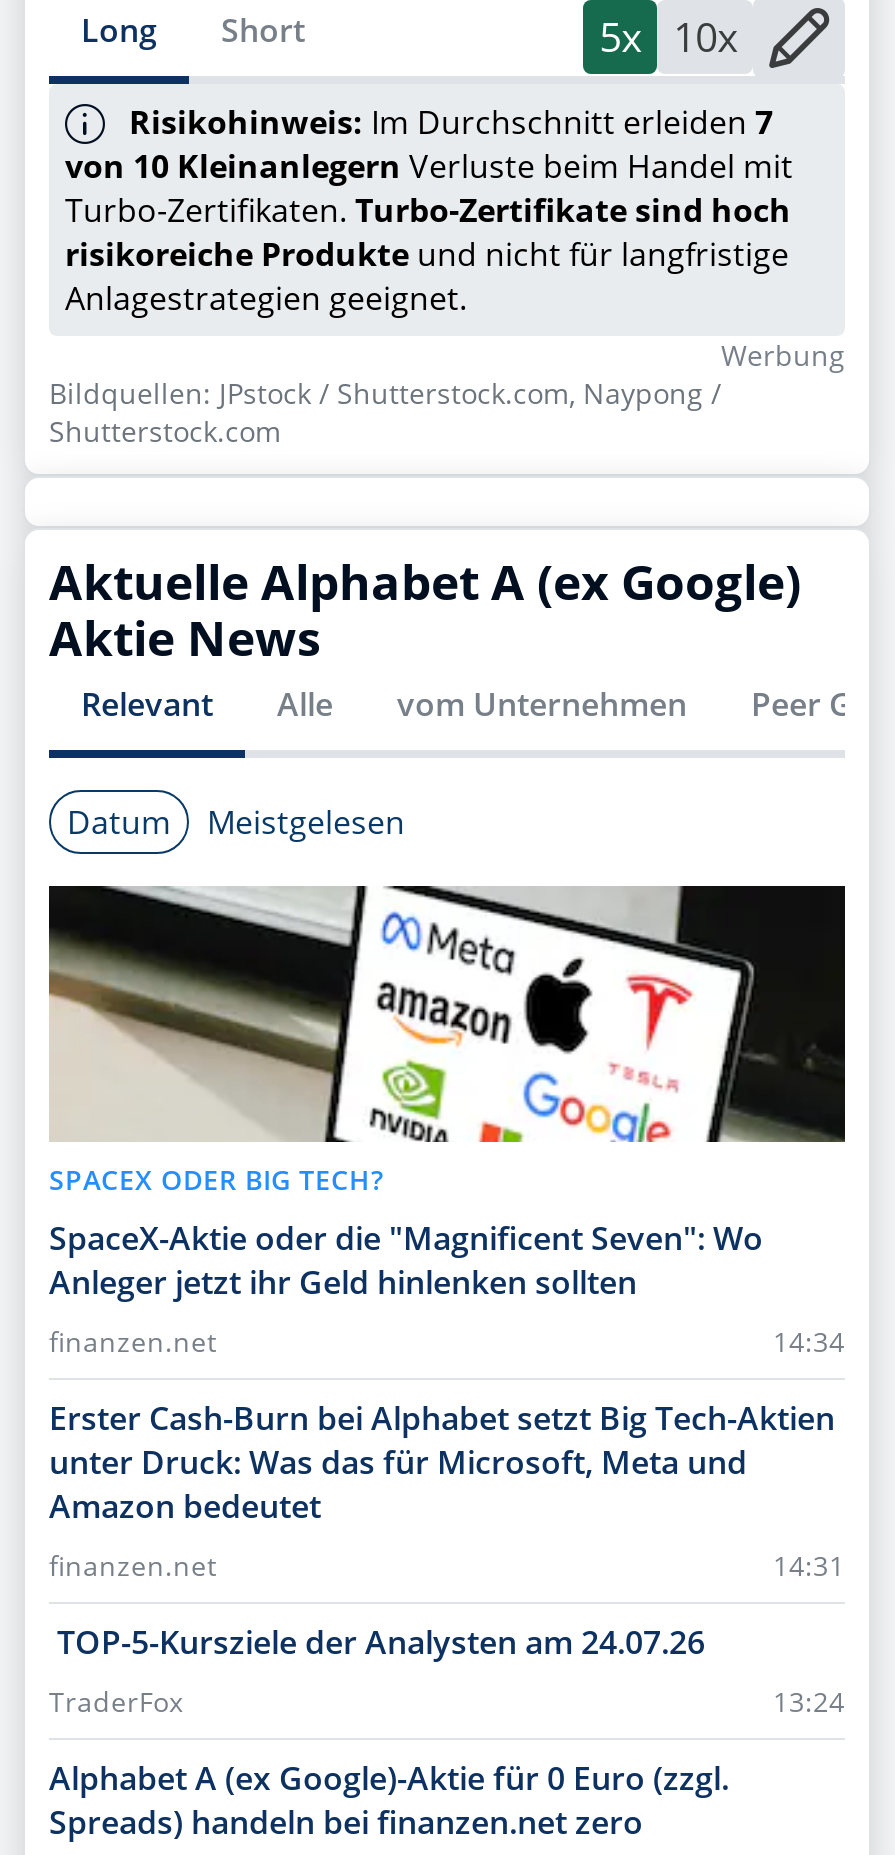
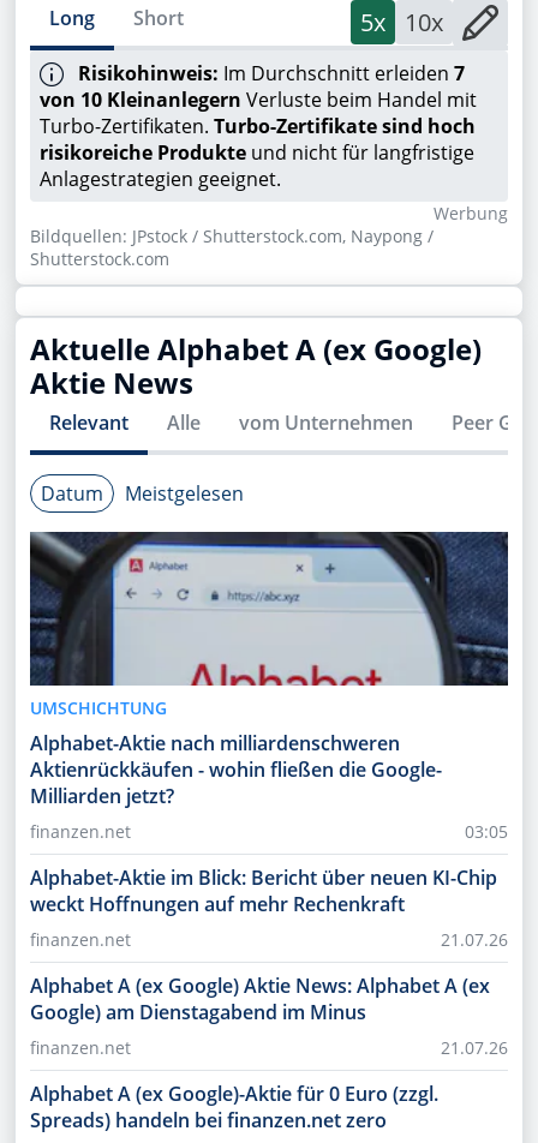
[47,884,845,1305] [image] | SPACEX ODER BIG TECH? | SpaceX-Aktie oder die "Magnificent Seven": Wo | Anleger jetzt ihr Geld hinlenken sollten -> [29,531,509,810] [image] | UMSCHICHTUNG | Alphabet-Aktie nach milliardenschweren | Aktienrückkäufen - wohin fließen die Google- | Milliarden jetzt?
[773,1323,845,1361] 14:34 -> [465,821,508,843] 03:05
[49,1397,835,1529] Erster Cash-Burn bei Alphabet setzt Big Tech-Aktien | unter Druck: Was das für Microsoft, Meta und | Amazon bedeutet -> [30,865,497,918] Alphabet-Aktie im Blick: Bericht über neuen KI-Chip | weckt Hoffnungen auf mehr Rechenkraft
[773,1547,845,1585] 14:31 -> [441,929,508,951] 21.07.26
[57,1621,705,1665] TOP-5-Kursziele der Analysten am 24.07.26 -> [30,973,490,1026] Alphabet A (ex Google) Aktie News: Alphabet A (ex | Google) am Dienstagabend im Minus
[49,1683,845,1721] 13:24 | TraderFox -> [30,1037,508,1059] 21.07.26 | finanzen.net

